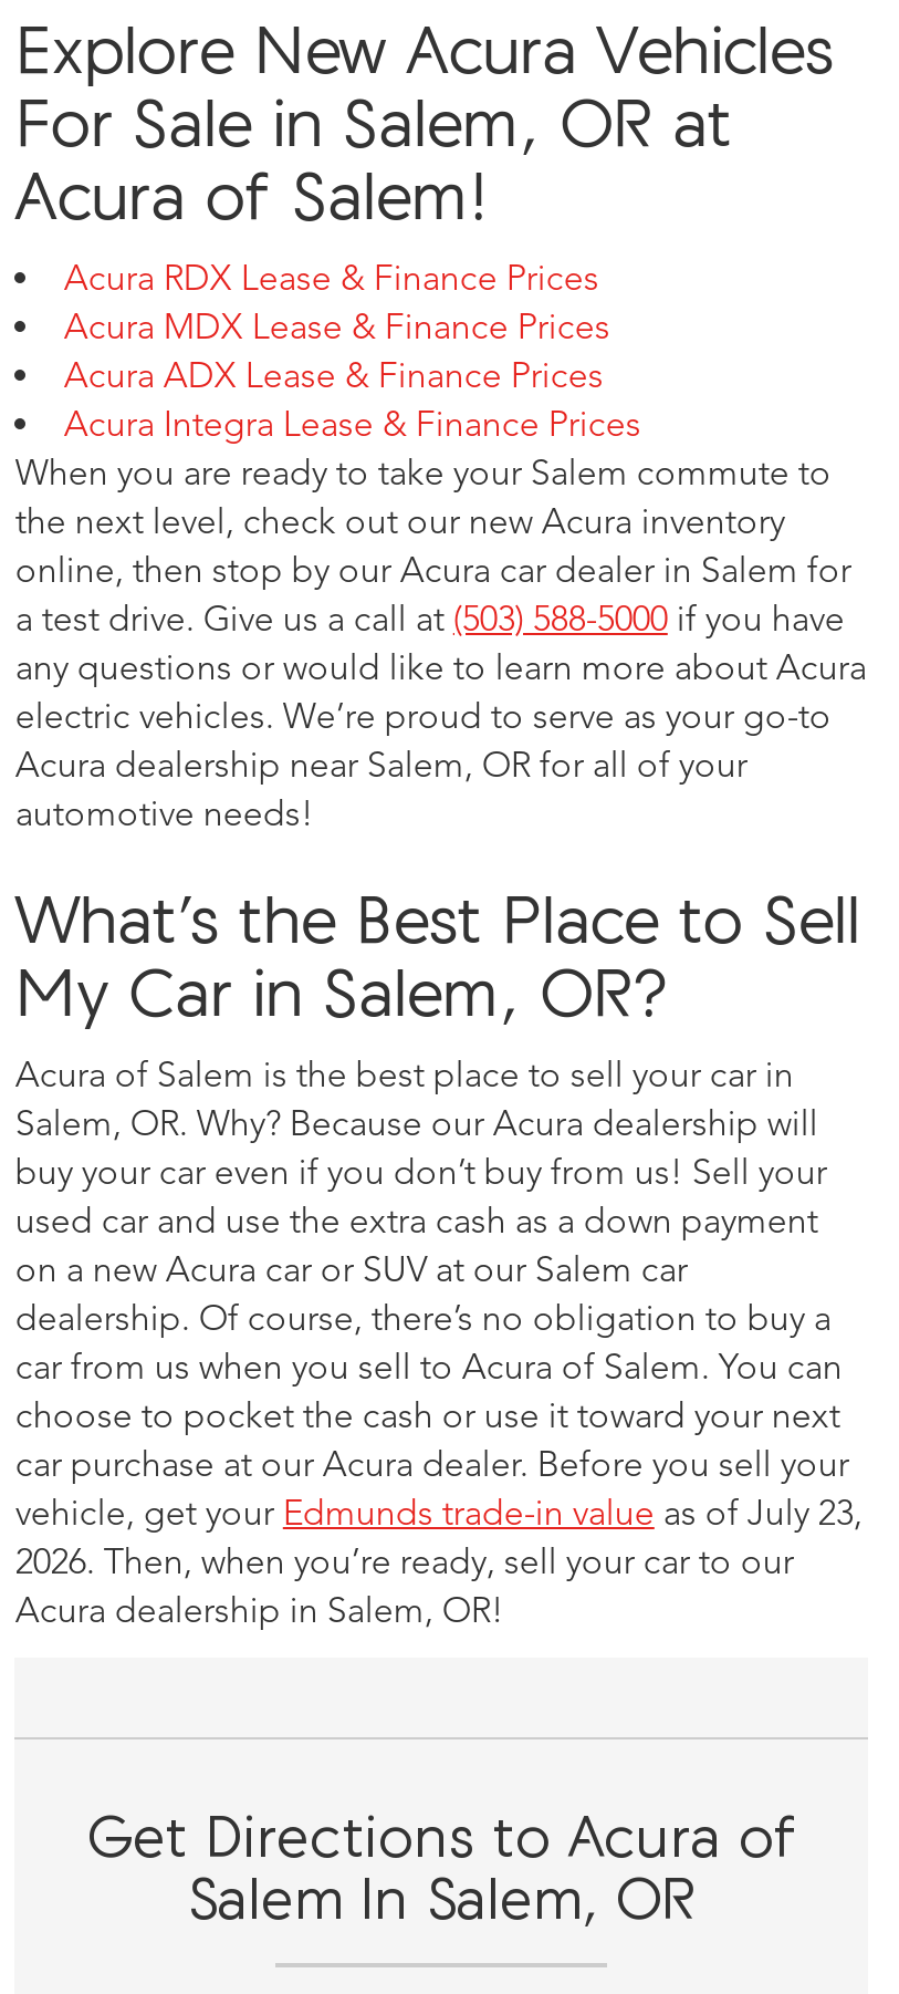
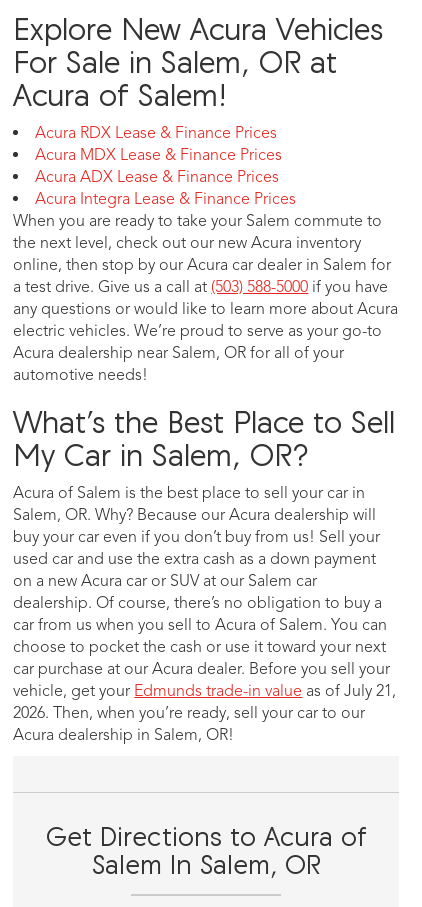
[15,1491,862,1535] vehicle, get your Edmunds trade-in value as of July 23, -> [13,681,396,701] vehicle, get your Edmunds trade-in value as of July 21,

